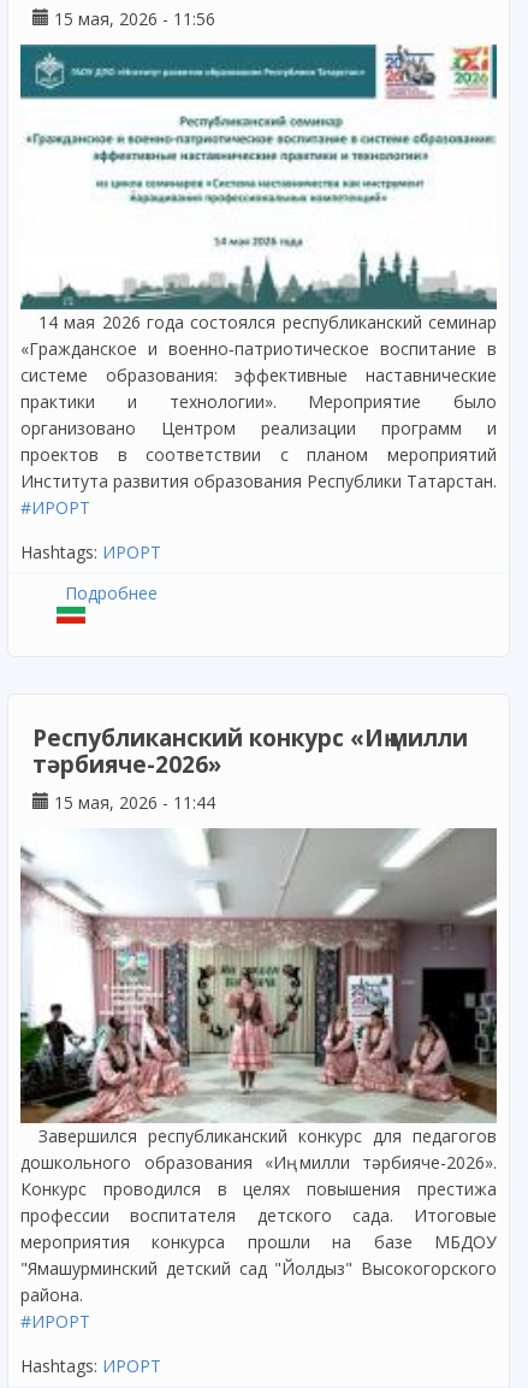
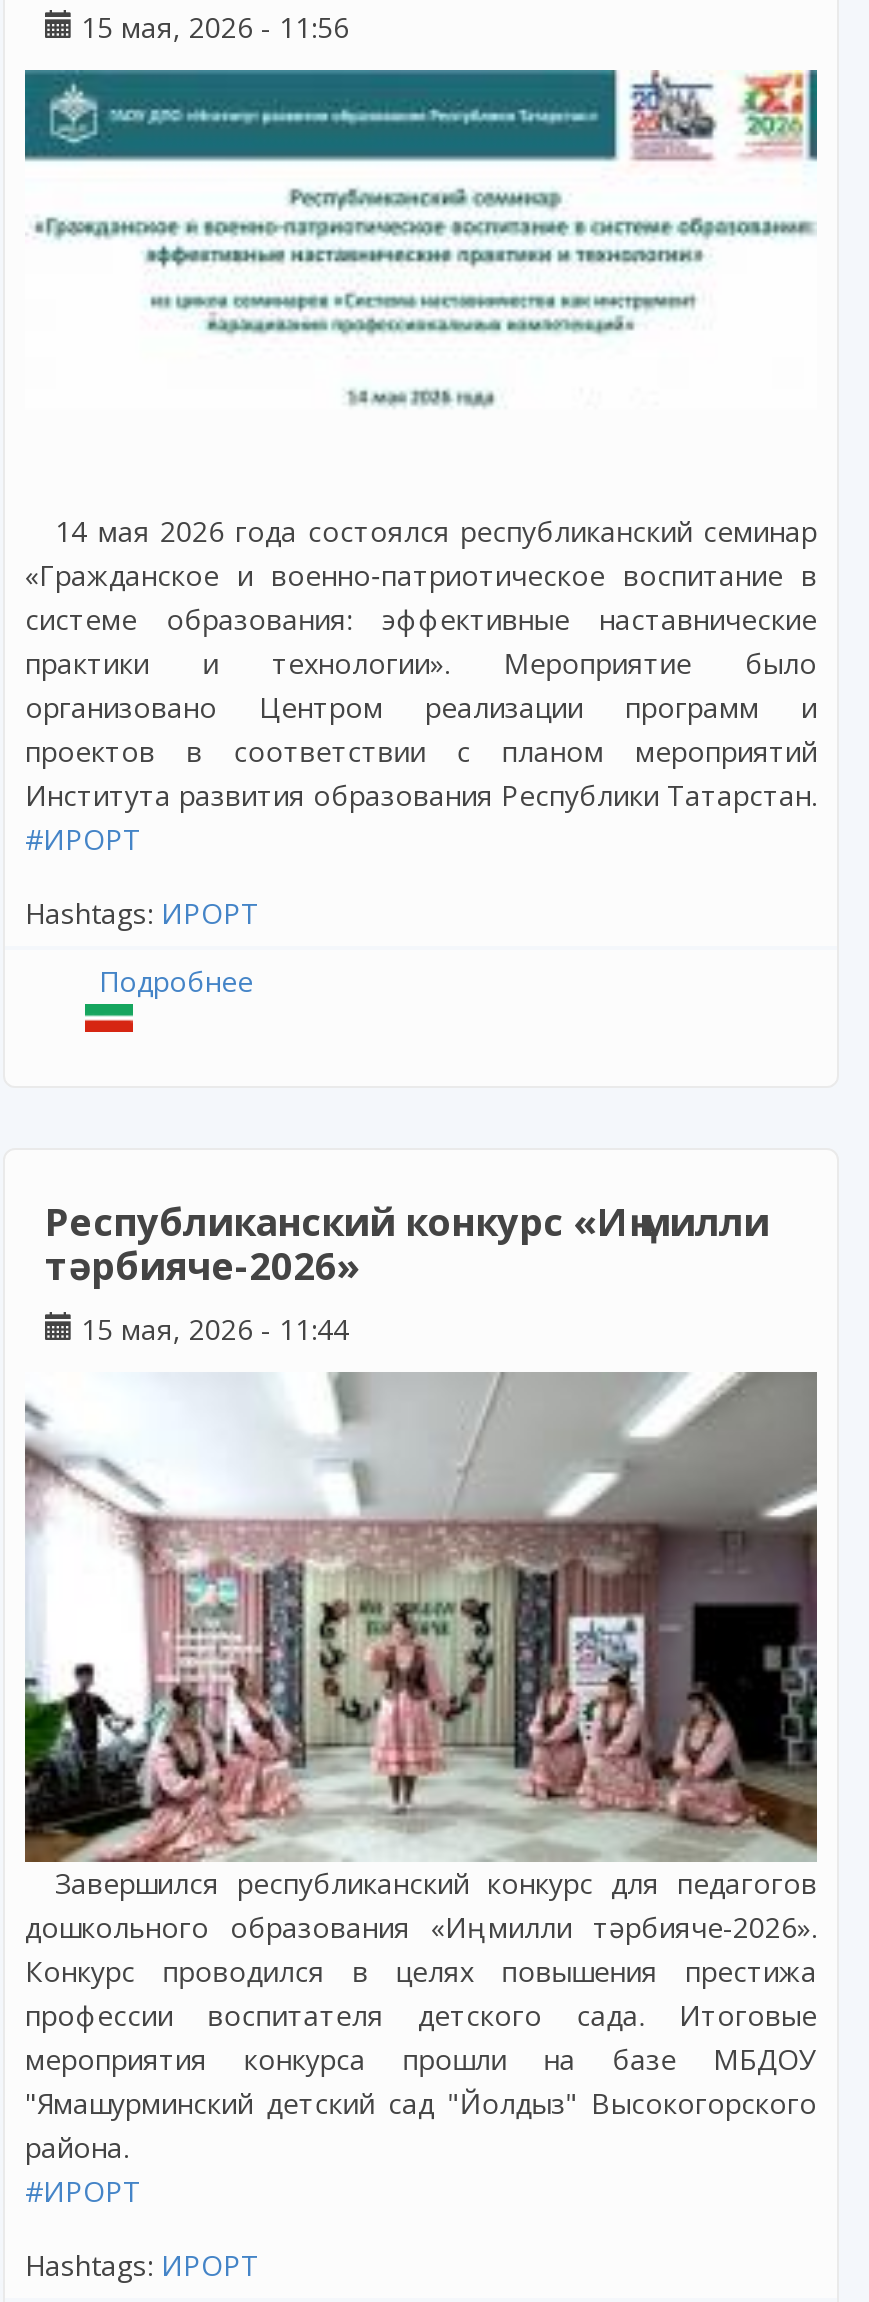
[19,250,498,311] [image] -> none

